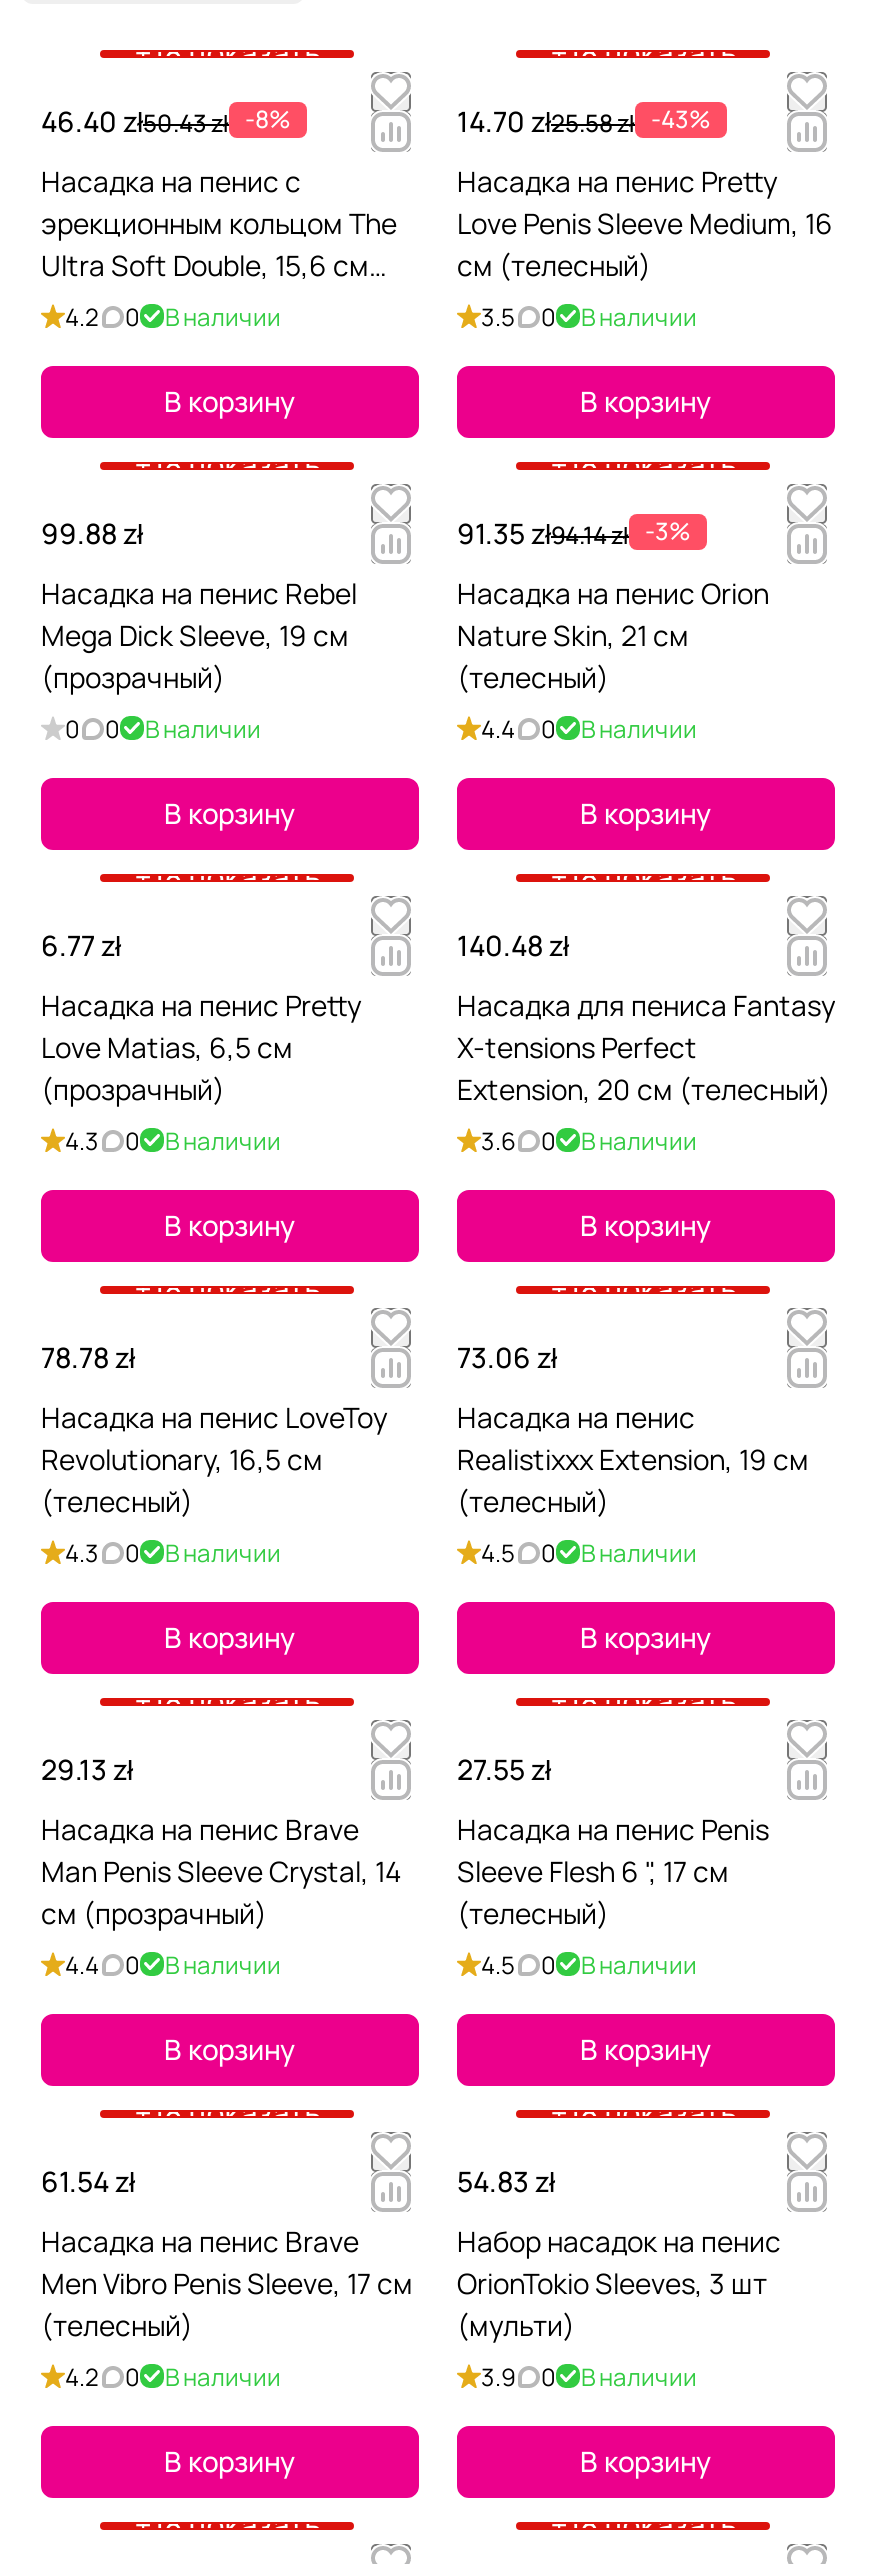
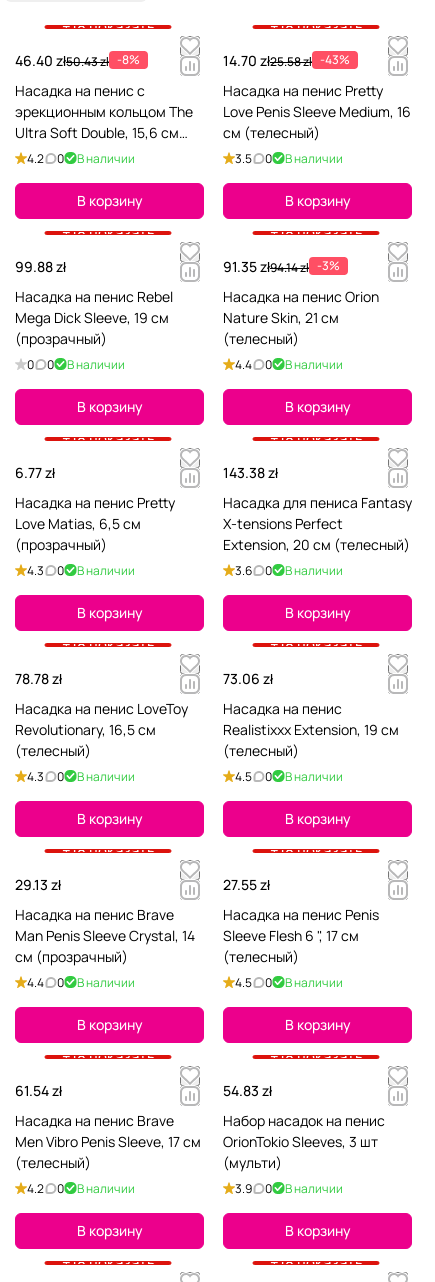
[457,926,569,964] 140.48 zł -> [223,463,278,482] 143.38 zł

